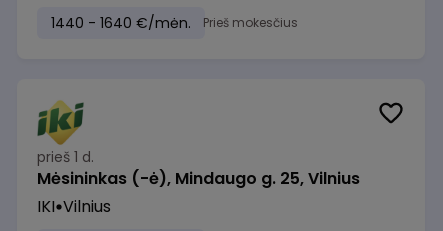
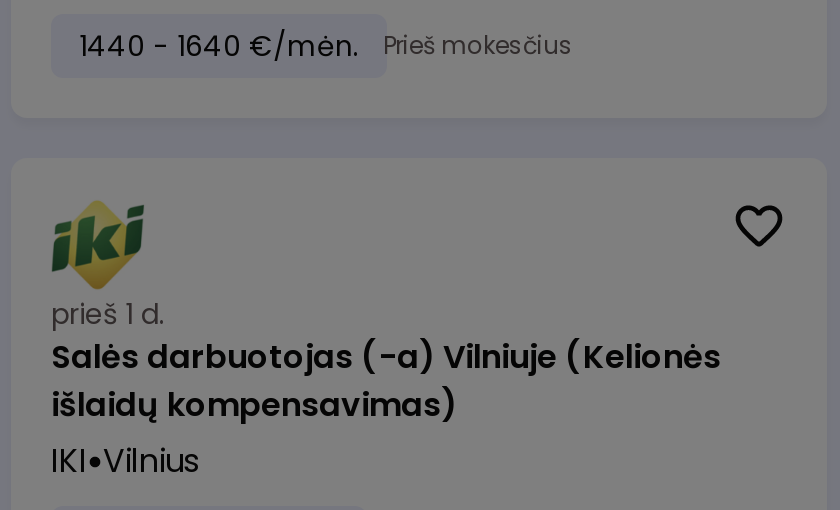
[37,167,360,190] Mėsininkas (-ė), Mindaugo g. 25, Vilnius -> [51,334,721,428] Salės darbuotojas (-a) Vilniuje (Kelionės | išlaidų kompensavimas)

